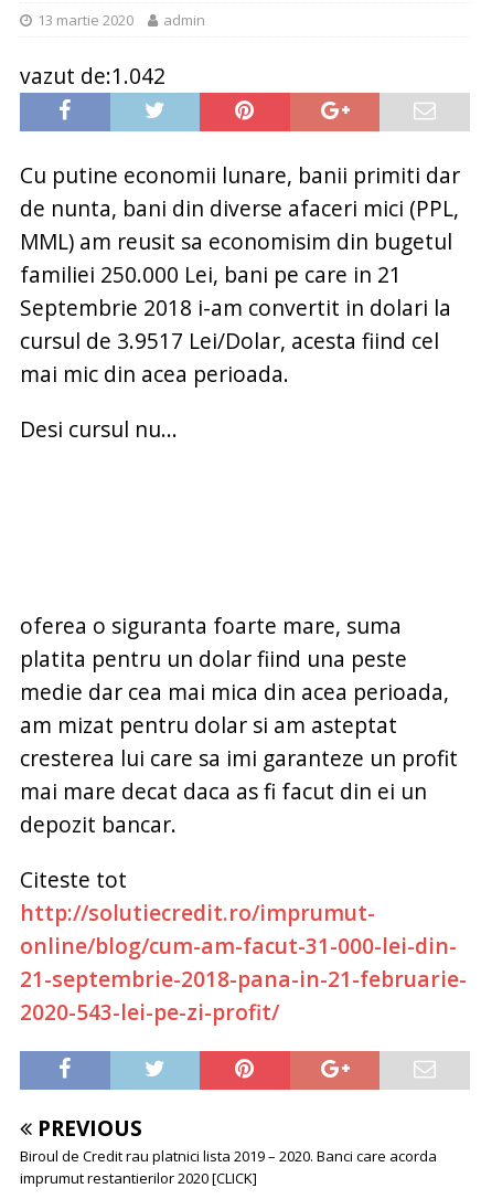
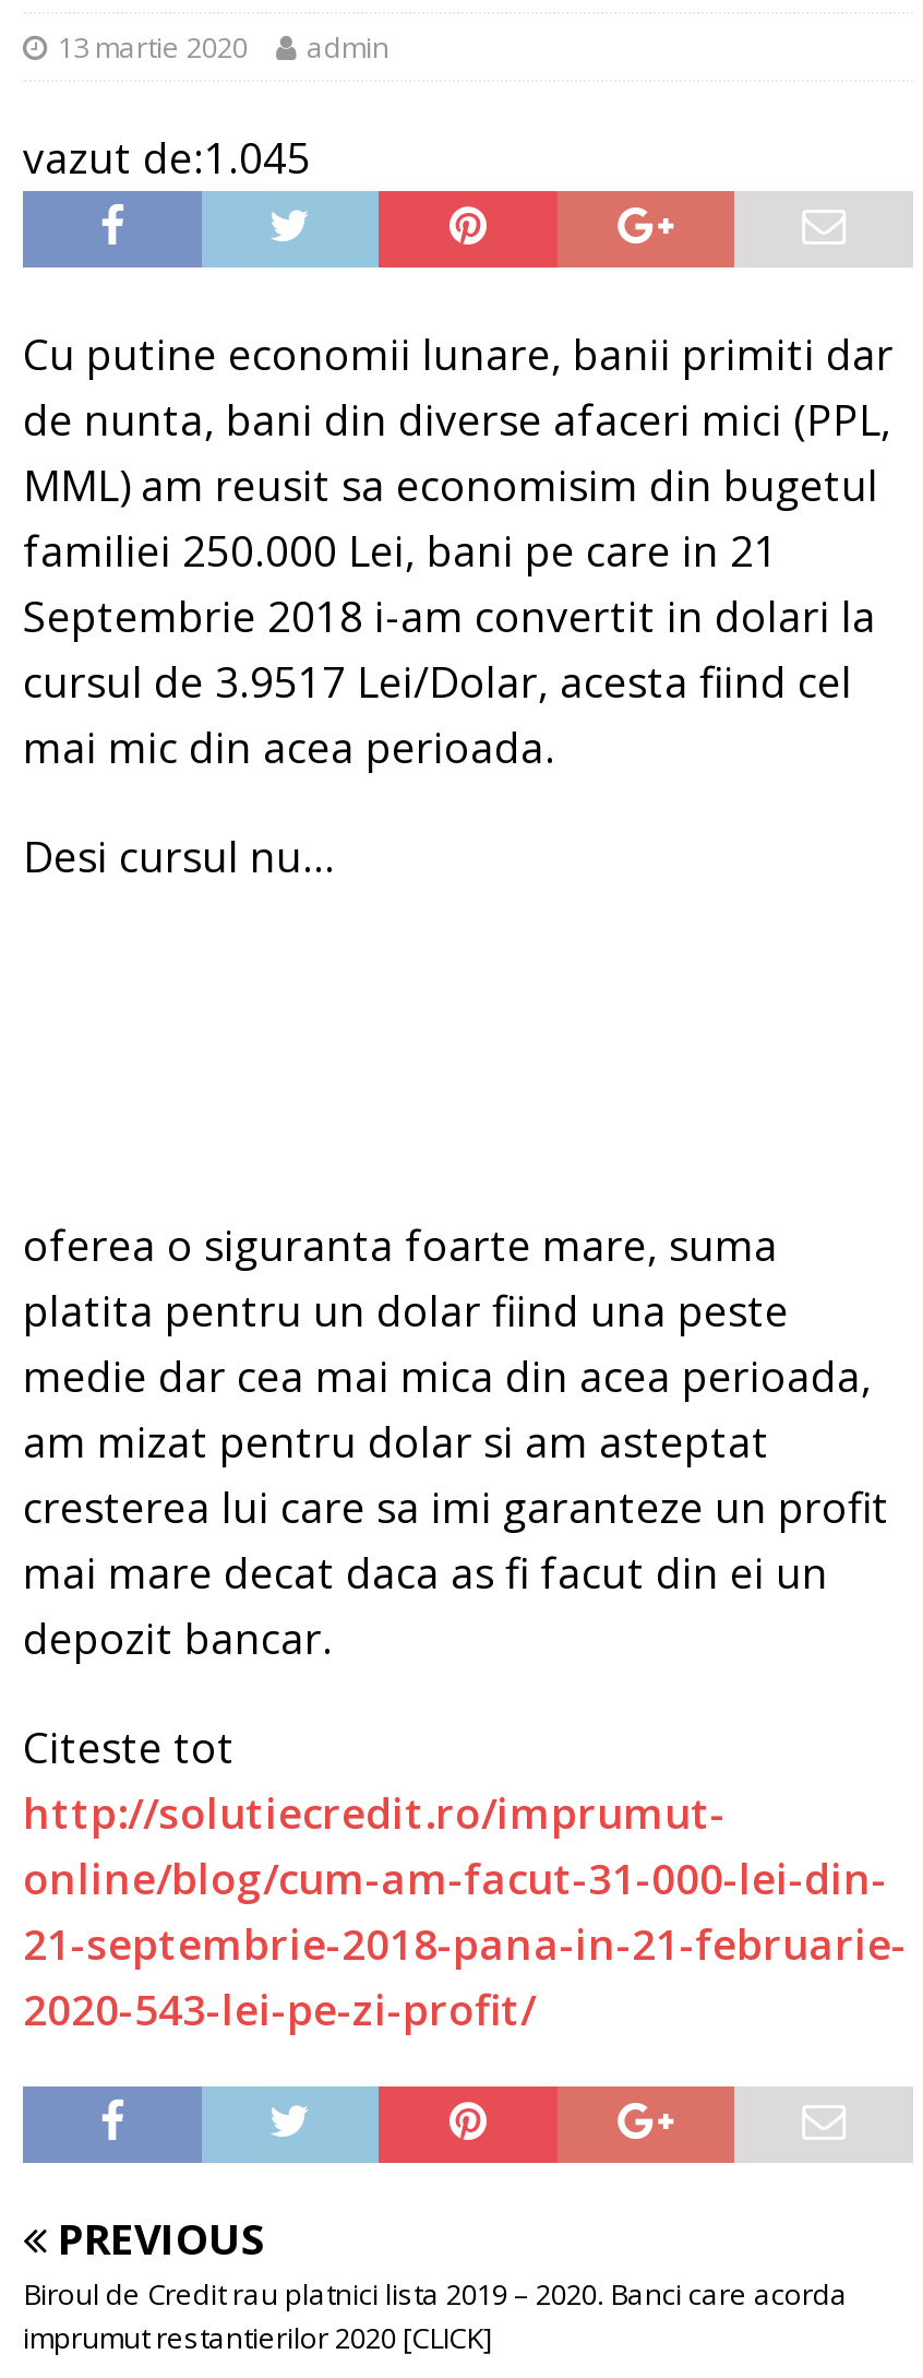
[20,61,165,91] vazut de:1.042 -> [23,129,311,188] vazut de:1.045

